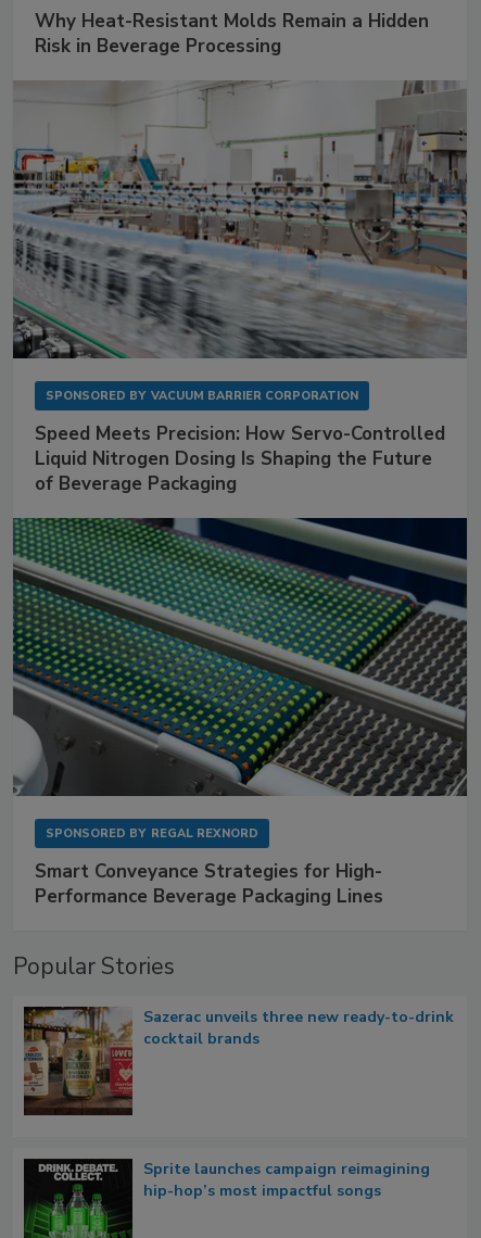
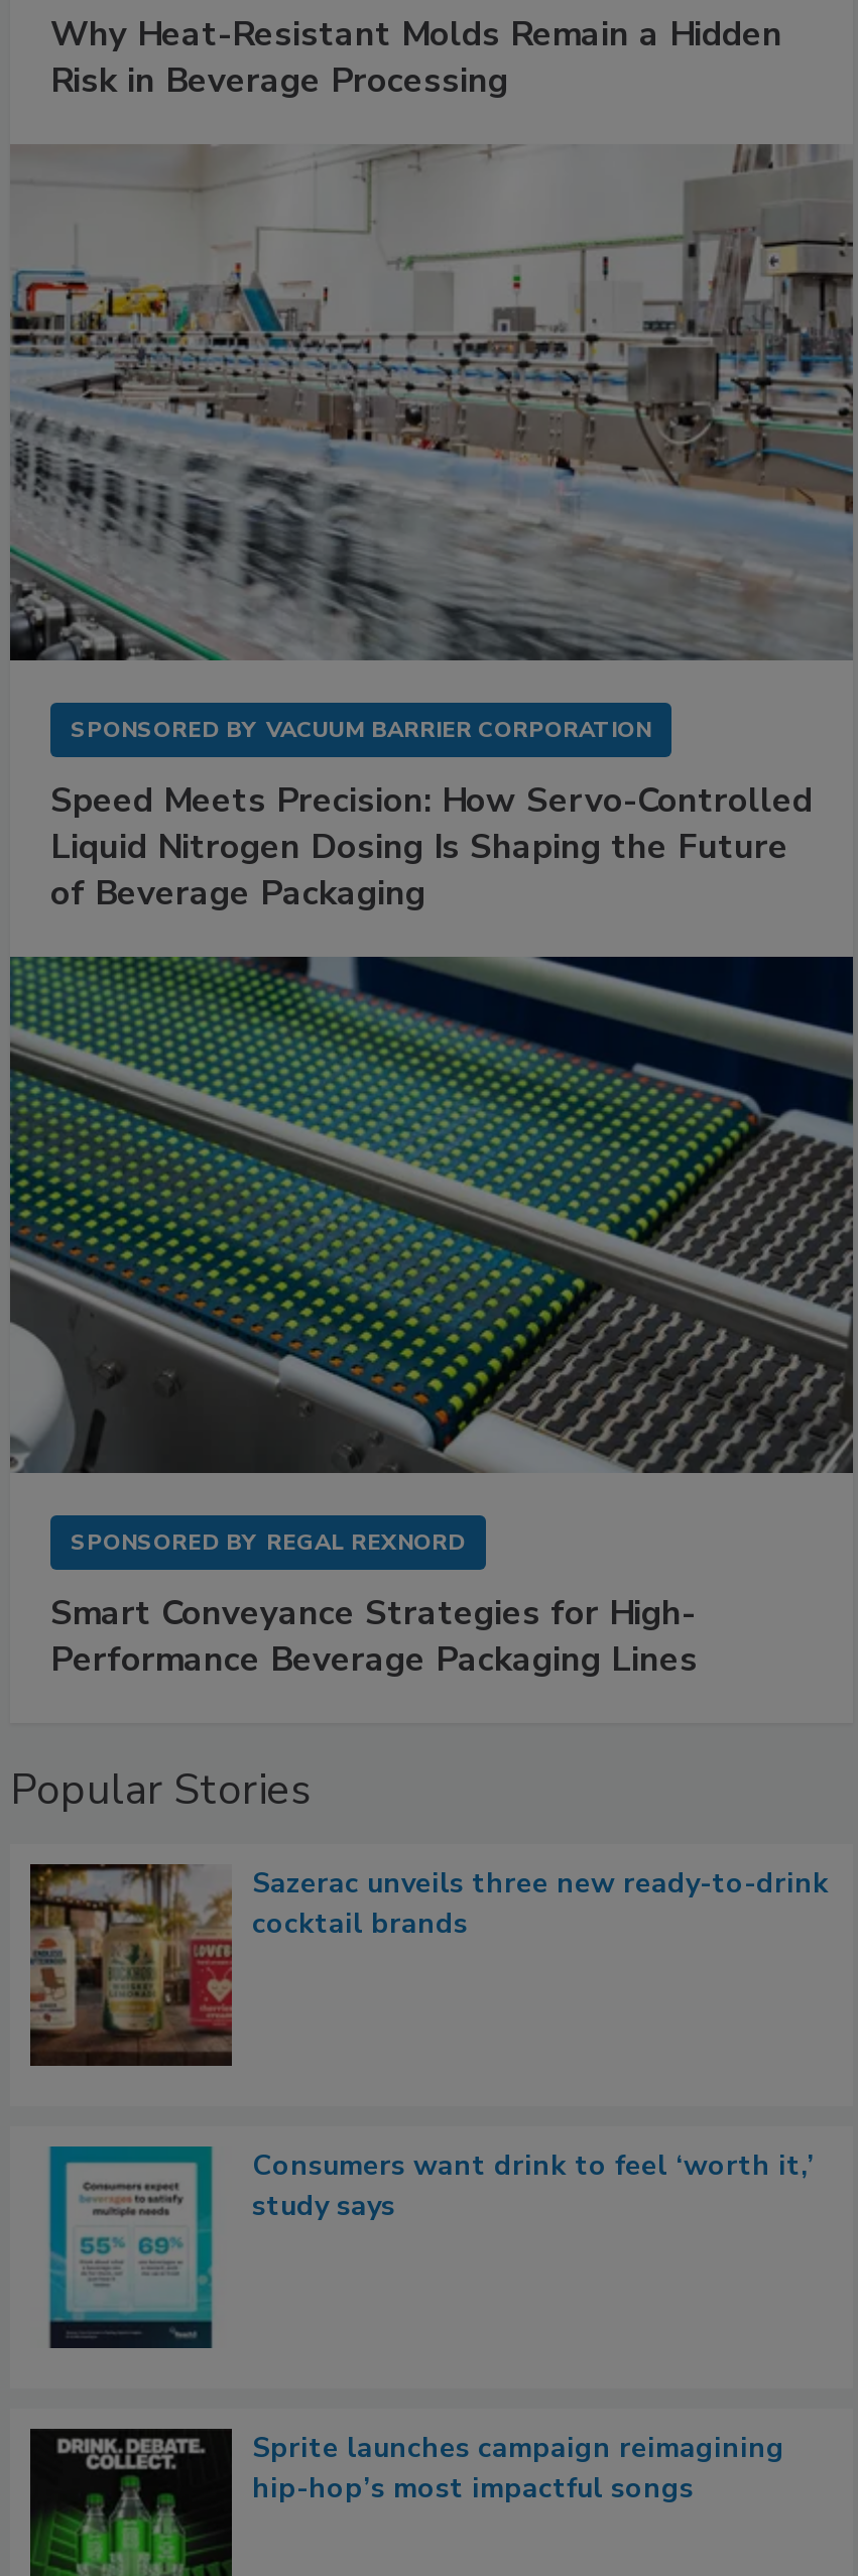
none -> [30,2144,815,2350] [image] | Consumers want drink to feel ‘worth it,’ | study says

